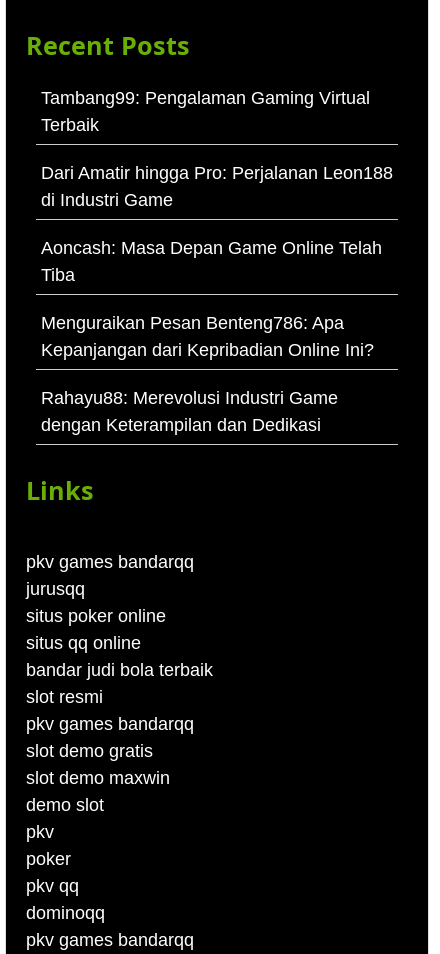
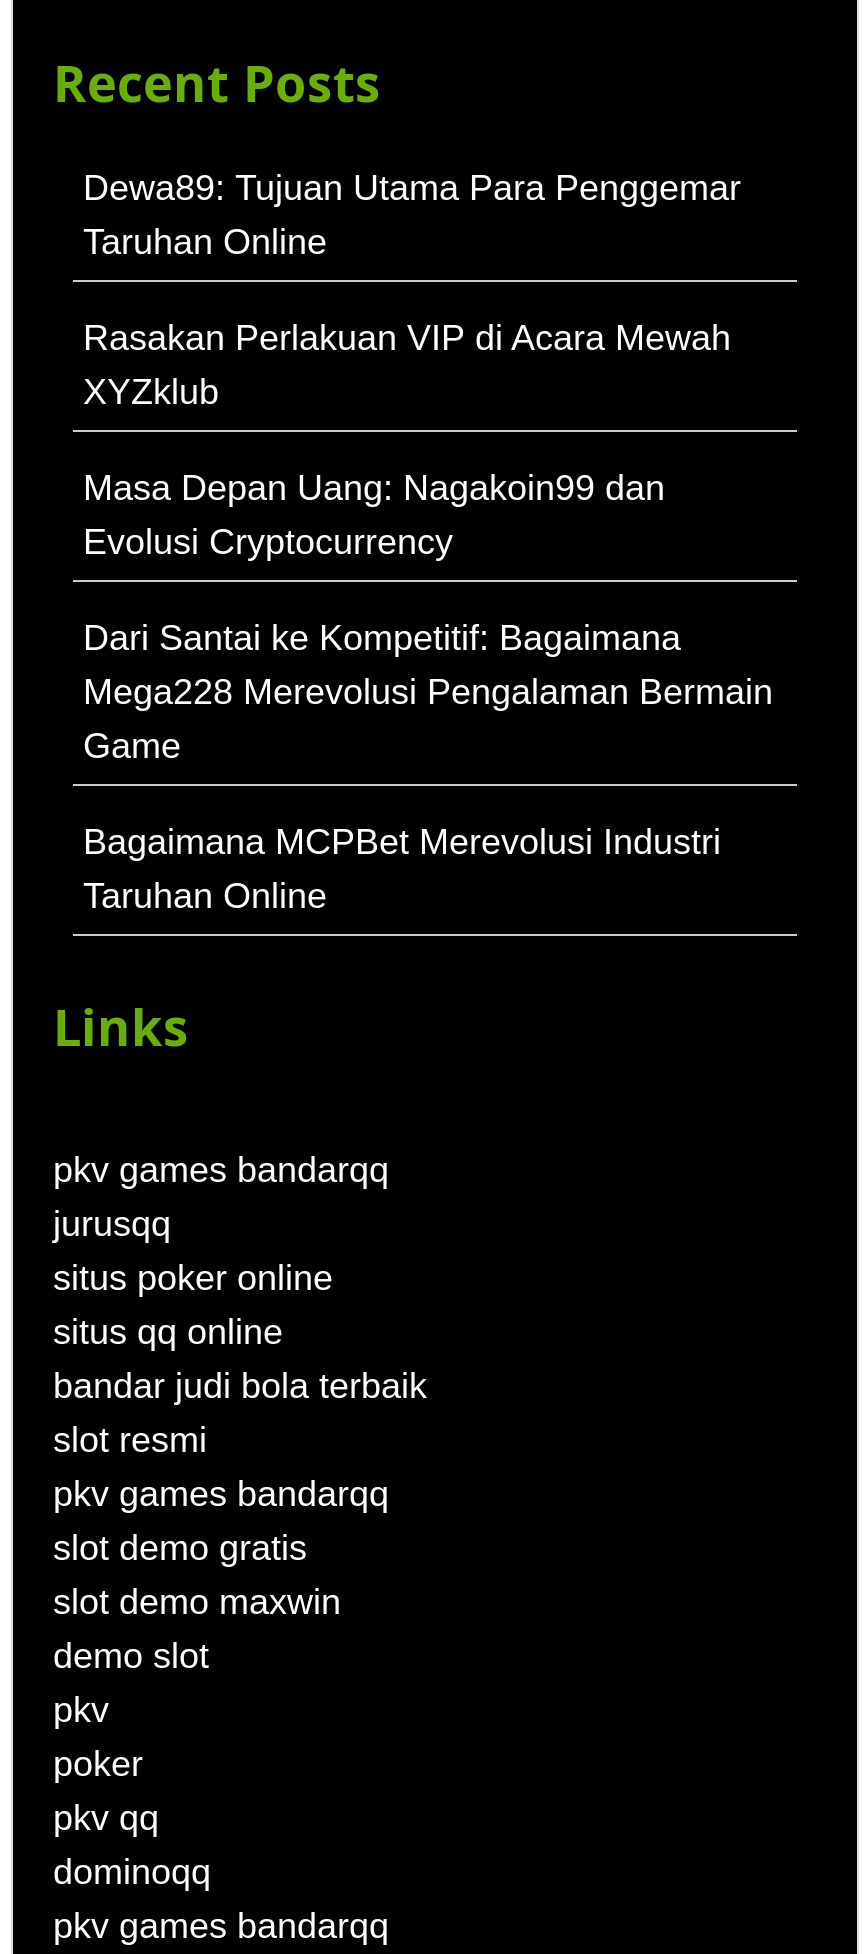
[41,88,370,135] Tambang99: Pengalaman Gaming Virtual | Terbaik -> [83,168,741,262] Dewa89: Tujuan Utama Para Penggemar | Taruhan Online
[41,163,393,210] Dari Amatir hingga Pro: Perjalanan Leon188 | di Industri Game -> [83,318,731,412] Rasakan Perlakuan VIP di Acara Mewah | XYZklub
[41,238,382,285] Aoncash: Masa Depan Game Online Telah | Tiba -> [83,468,665,562] Masa Depan Uang: Nagakoin99 dan | Evolusi Cryptocurrency
[41,313,374,360] Menguraikan Pesan Benteng786: Apa | Kepanjangan dari Kepribadian Online Ini? -> [83,618,773,766] Dari Santai ke Kompetitif: Bagaimana | Mega228 Merevolusi Pengalaman Bermain | Game
[41,388,338,435] Rahayu88: Merevolusi Industri Game | dengan Keterampilan dan Dedikasi -> [83,822,721,916] Bagaimana MCPBet Merevolusi Industri | Taruhan Online

